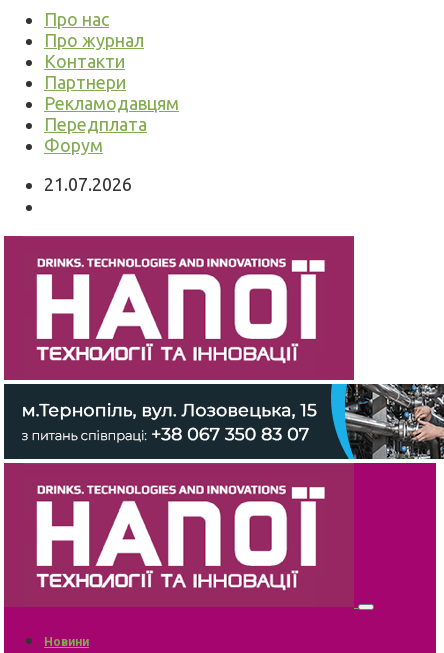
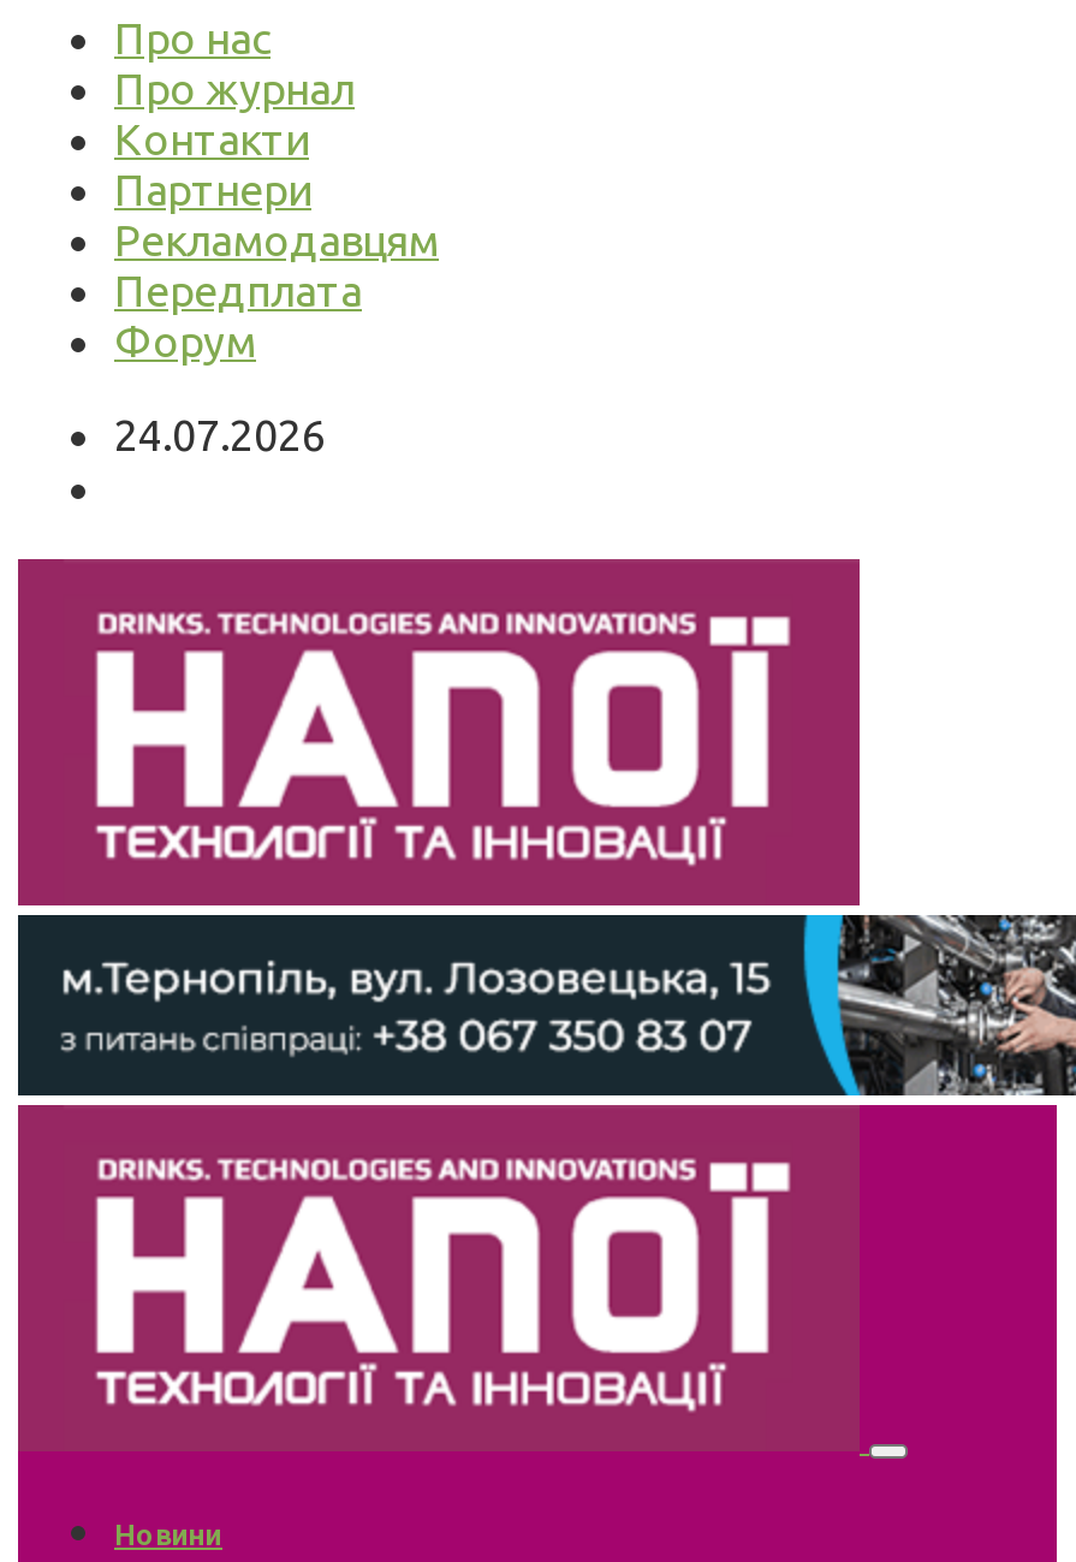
[44,174,132,194] 21.07.2026 -> [114,410,326,458] 24.07.2026

